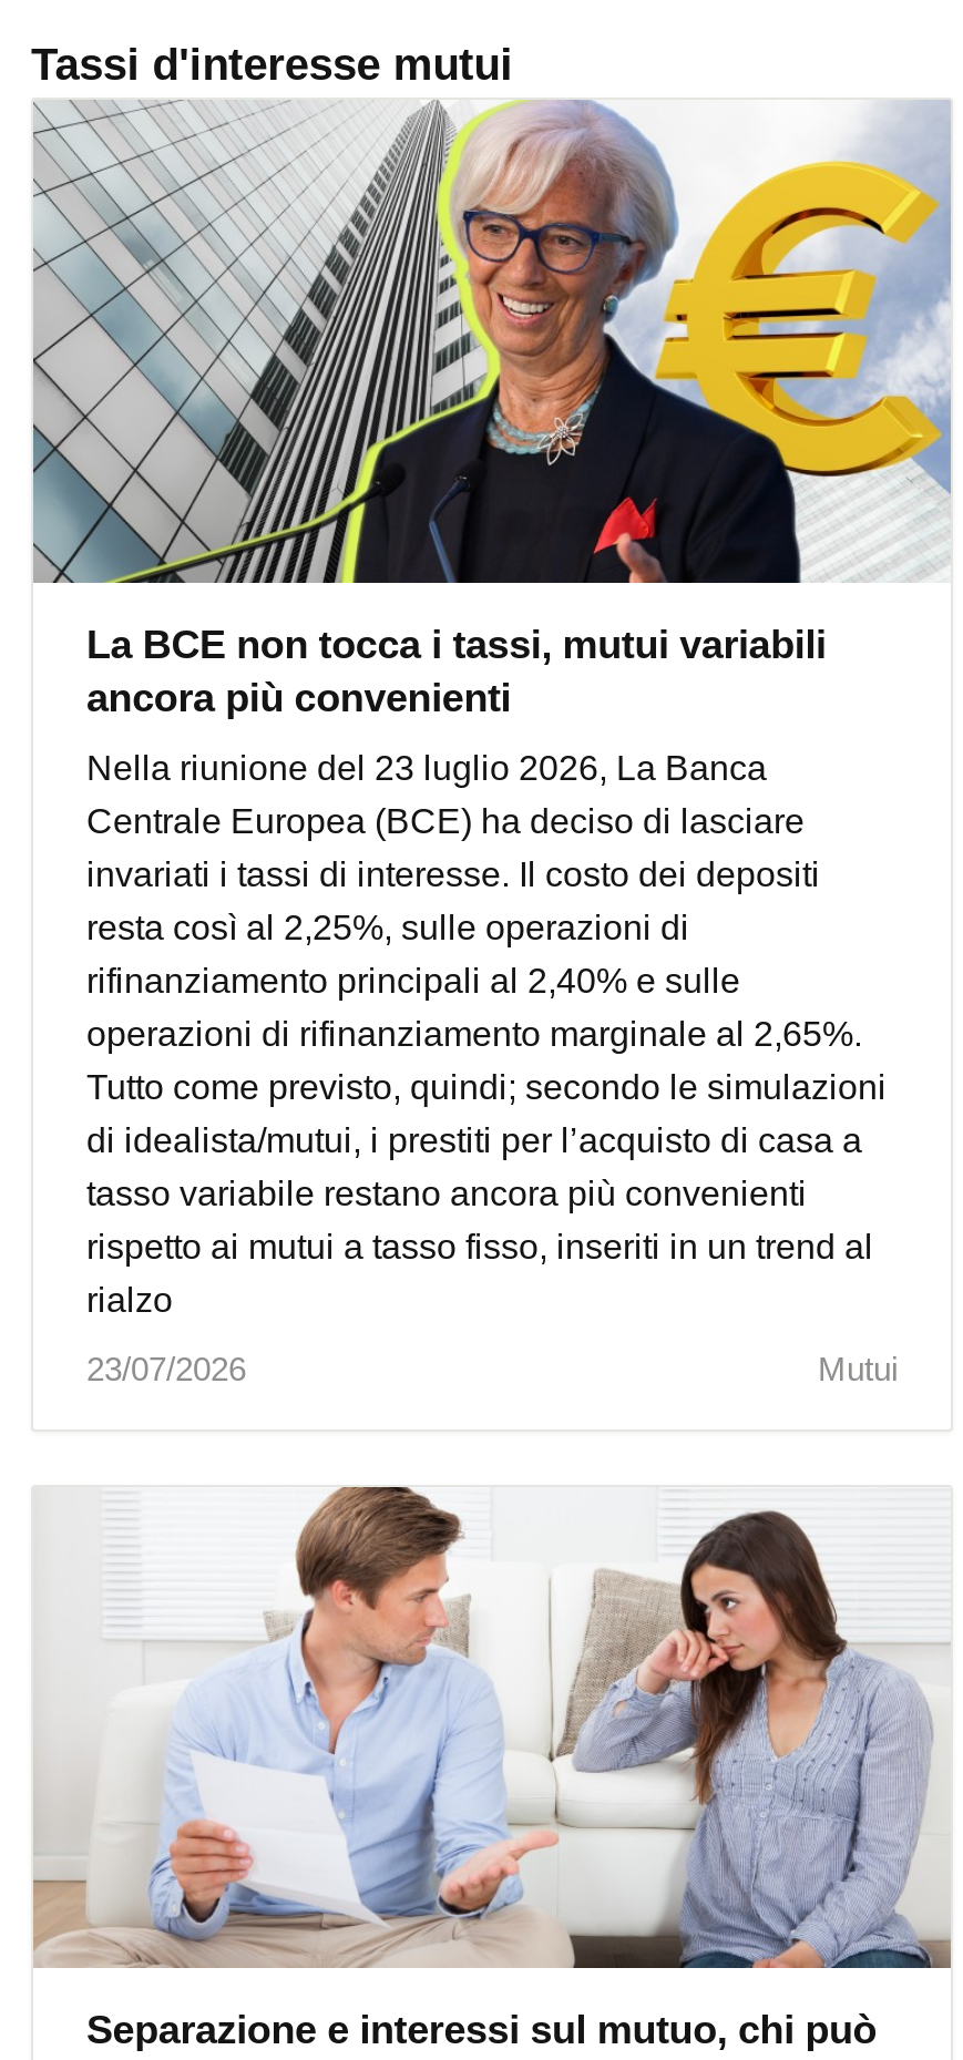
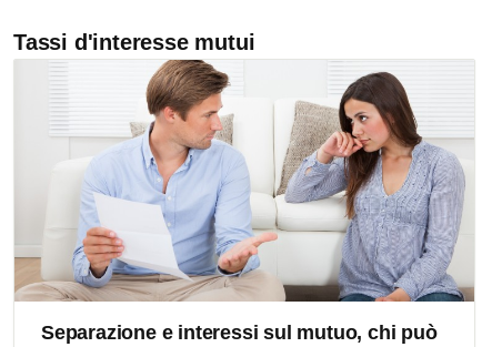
[33,98,951,1386] [image] | La BCE non tocca i tassi, mutui variabili | ancora più convenienti | Nella riunione del 23 luglio 2026, La Banca | Centrale Europea (BCE) ha deciso di lasciare | invariati i tassi di interesse. Il costo dei depositi | resta così al 2,25%, sulle operazioni di | rifinanziamento principali al 2,40% e sulle | operazioni di rifinanziamento marginale al 2,65%. | Tutto come previsto, quindi; secondo le simulazioni | di idealista/mutui, i prestiti per l’acquisto di casa a | tasso variabile restano ancora più convenienti | rispetto ai mutui a tasso fisso, inseriti in un trend al | rialzo | 23/07/2026 | Mutui -> none

